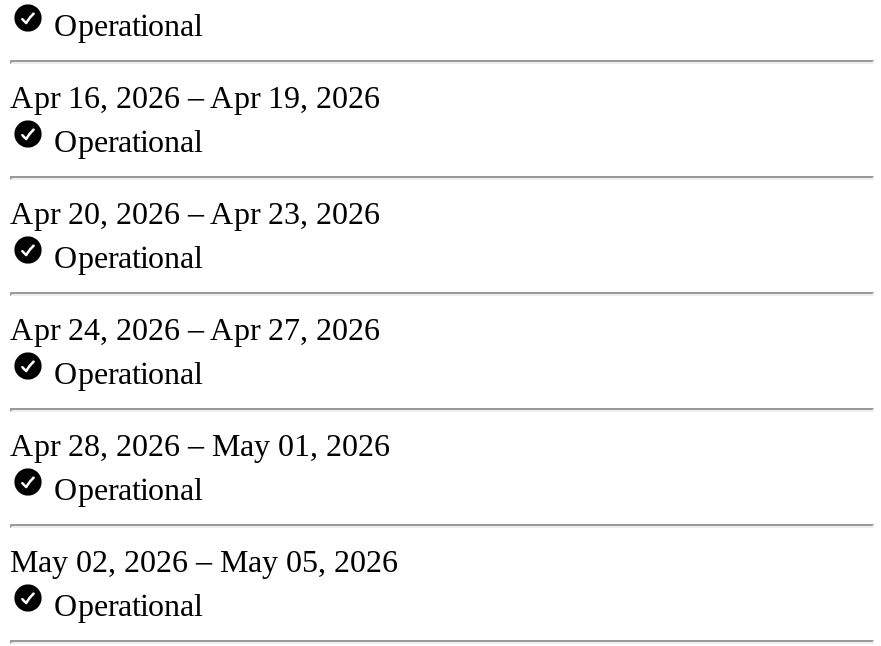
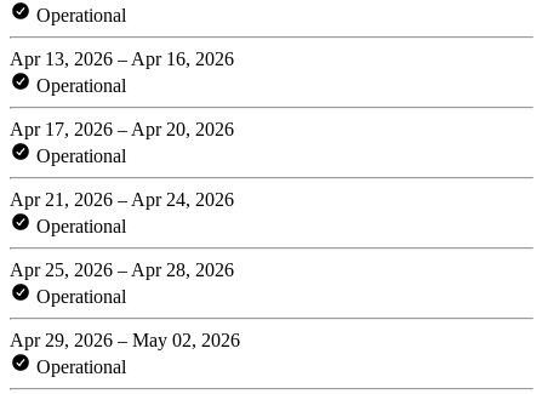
[10,80,380,114] Apr 16, 2026 – Apr 19, 2026 -> [10,48,234,69] Apr 13, 2026 – Apr 16, 2026
[10,196,380,230] Apr 20, 2026 – Apr 23, 2026 -> [10,119,234,139] Apr 17, 2026 – Apr 20, 2026
[10,312,380,346] Apr 24, 2026 – Apr 27, 2026 -> [10,189,234,210] Apr 21, 2026 – Apr 24, 2026
[10,428,390,462] Apr 28, 2026 – May 01, 2026 -> [10,259,234,280] Apr 25, 2026 – Apr 28, 2026
[10,544,398,578] May 02, 2026 – May 05, 2026 -> [10,330,240,350] Apr 29, 2026 – May 02, 2026

